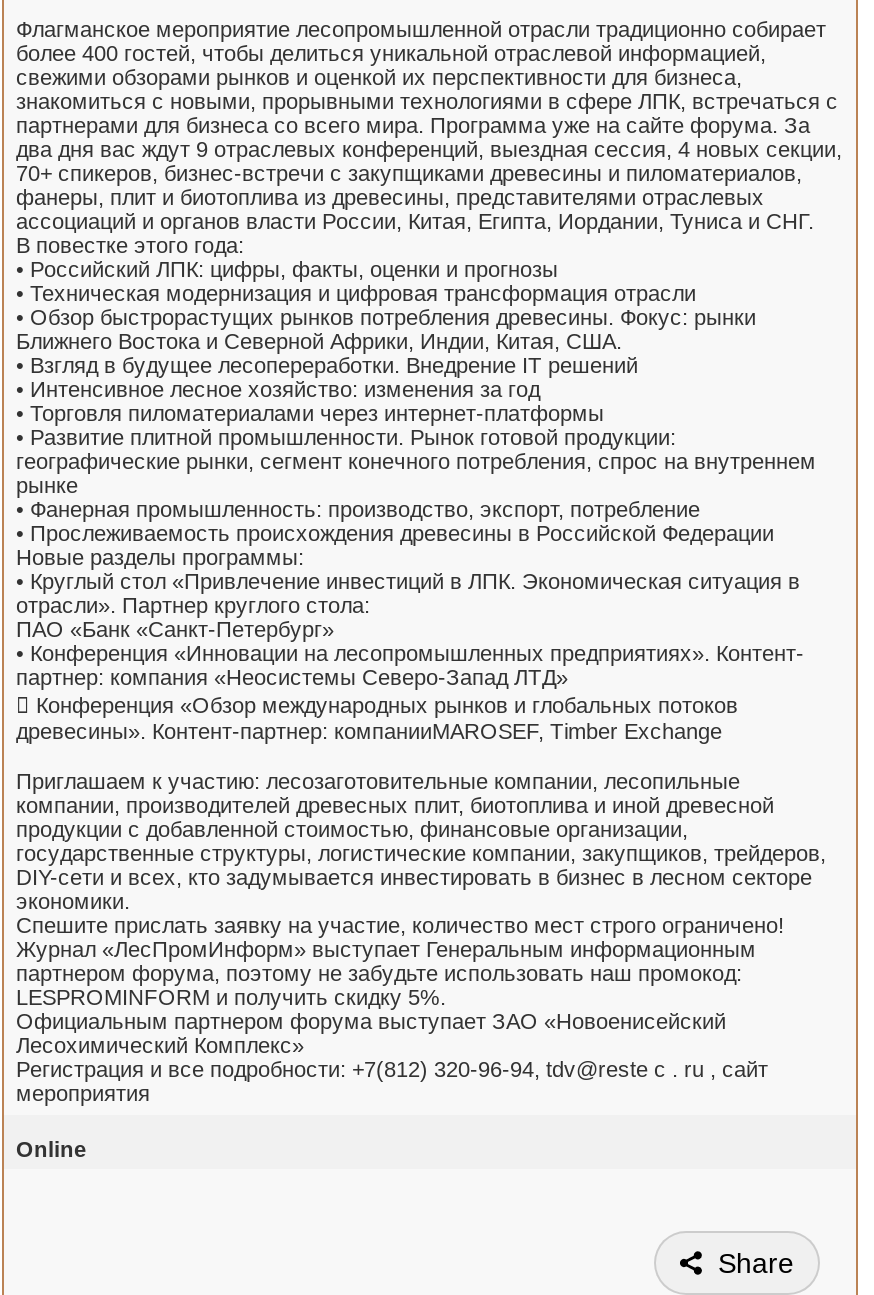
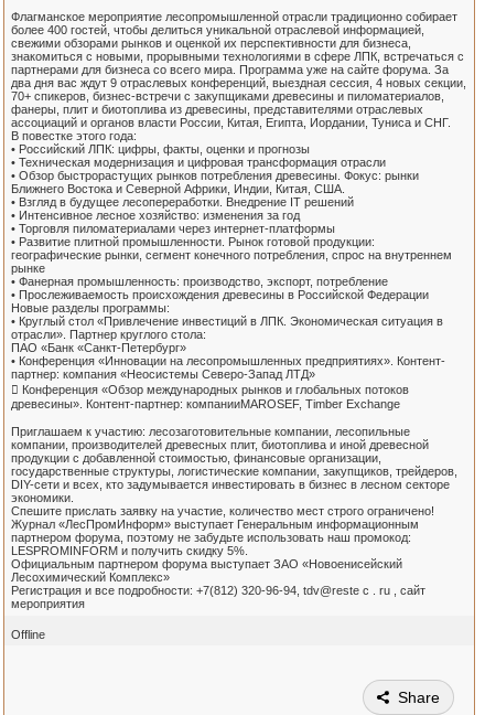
[16,1137,86,1161] Online -> [11,628,45,641] Offline

